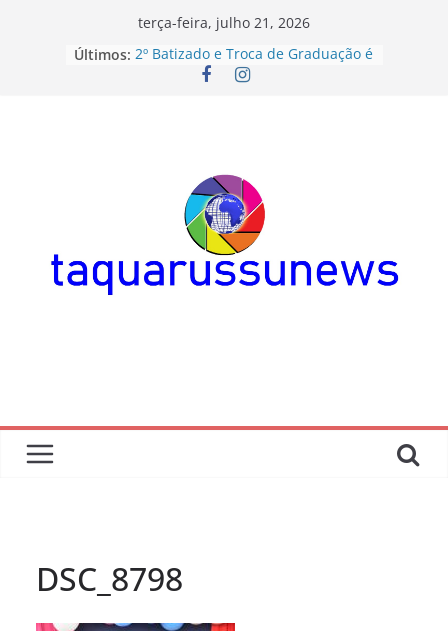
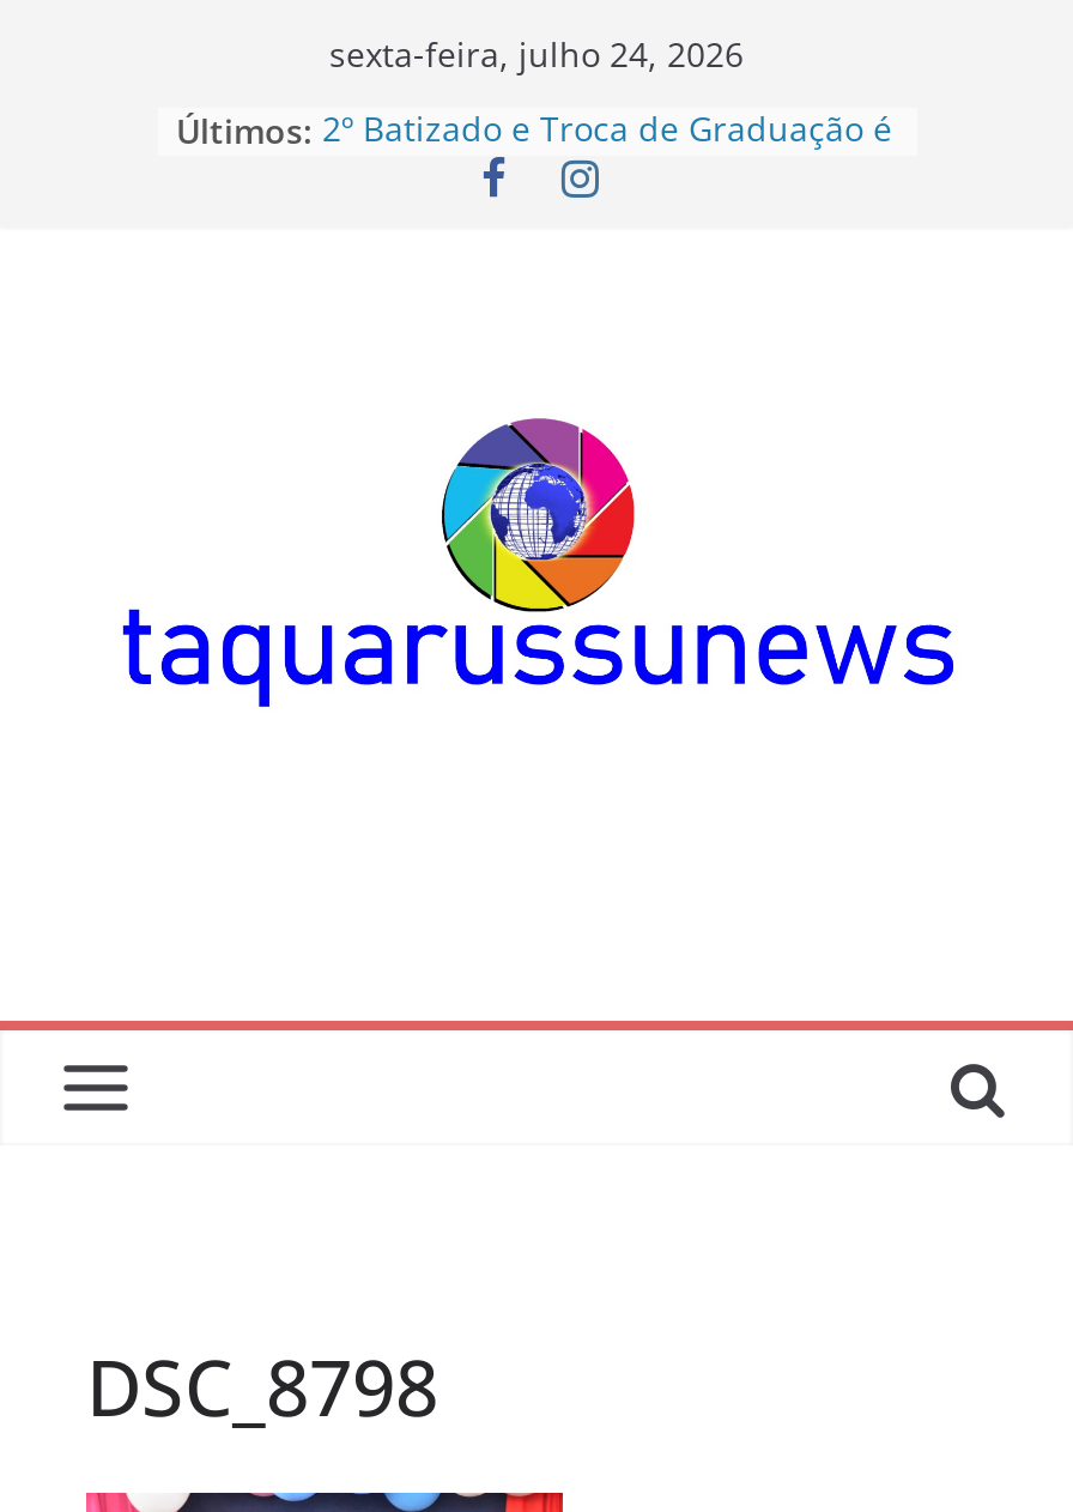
[138,13,310,32] terça-feira, julho 21, 2026 -> [329,31,744,77] sexta-feira, julho 24, 2026

